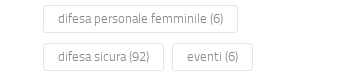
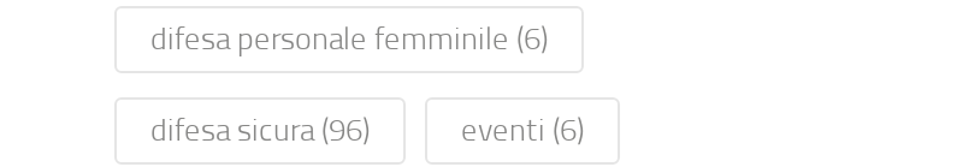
[58,47,149,65] difesa sicura (92) -> [150,106,370,149] difesa sicura (96)

